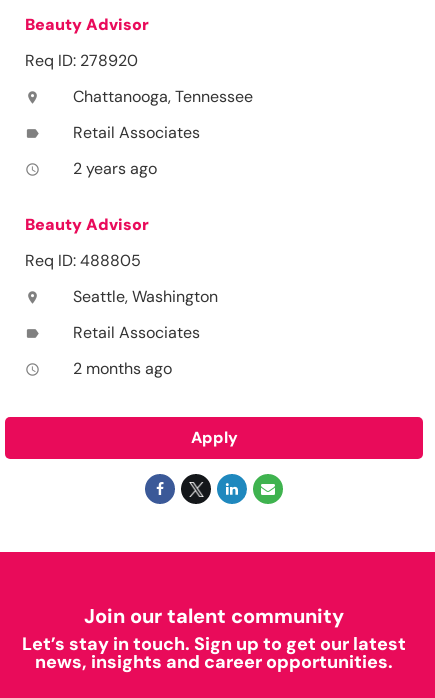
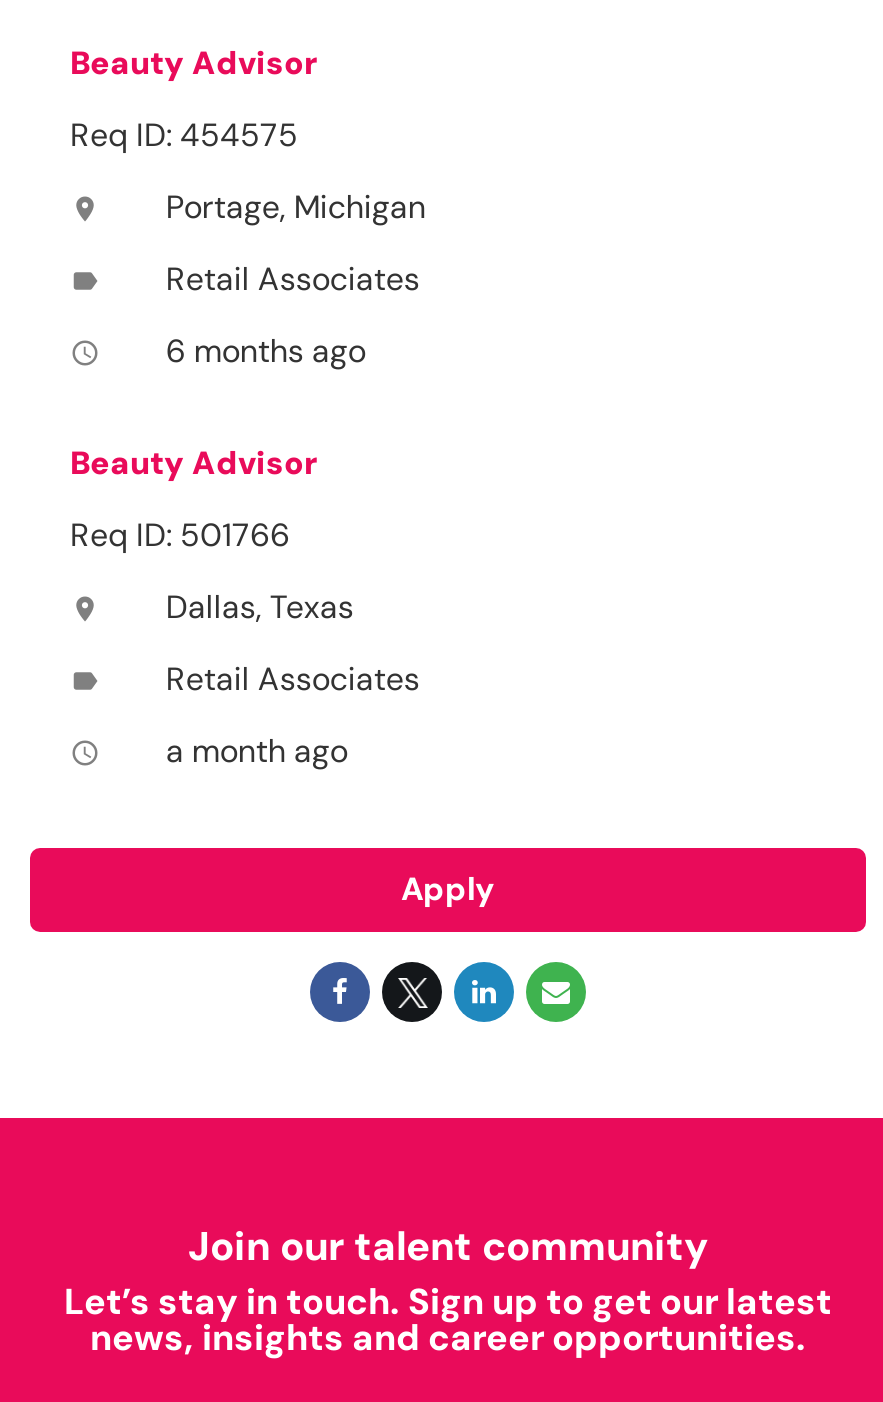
[25,50,138,71] Req ID: 278920 -> [70,114,298,156] Req ID: 454575
[73,86,253,107] Chattanooga, Tennessee -> [166,186,426,228] Portage, Michigan
[73,158,157,179] 2 years ago -> [166,330,366,372] 6 months ago
[25,250,141,271] Req ID: 488805 -> [70,514,290,556] Req ID: 501766
[73,286,218,307] Seattle, Washington -> [166,586,354,628] Dallas, Texas
[73,358,172,379] 2 months ago -> [166,730,348,772] a month ago

